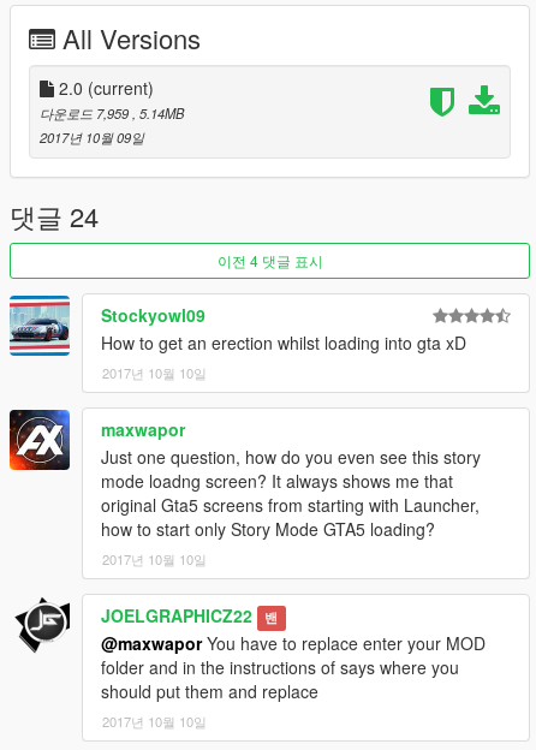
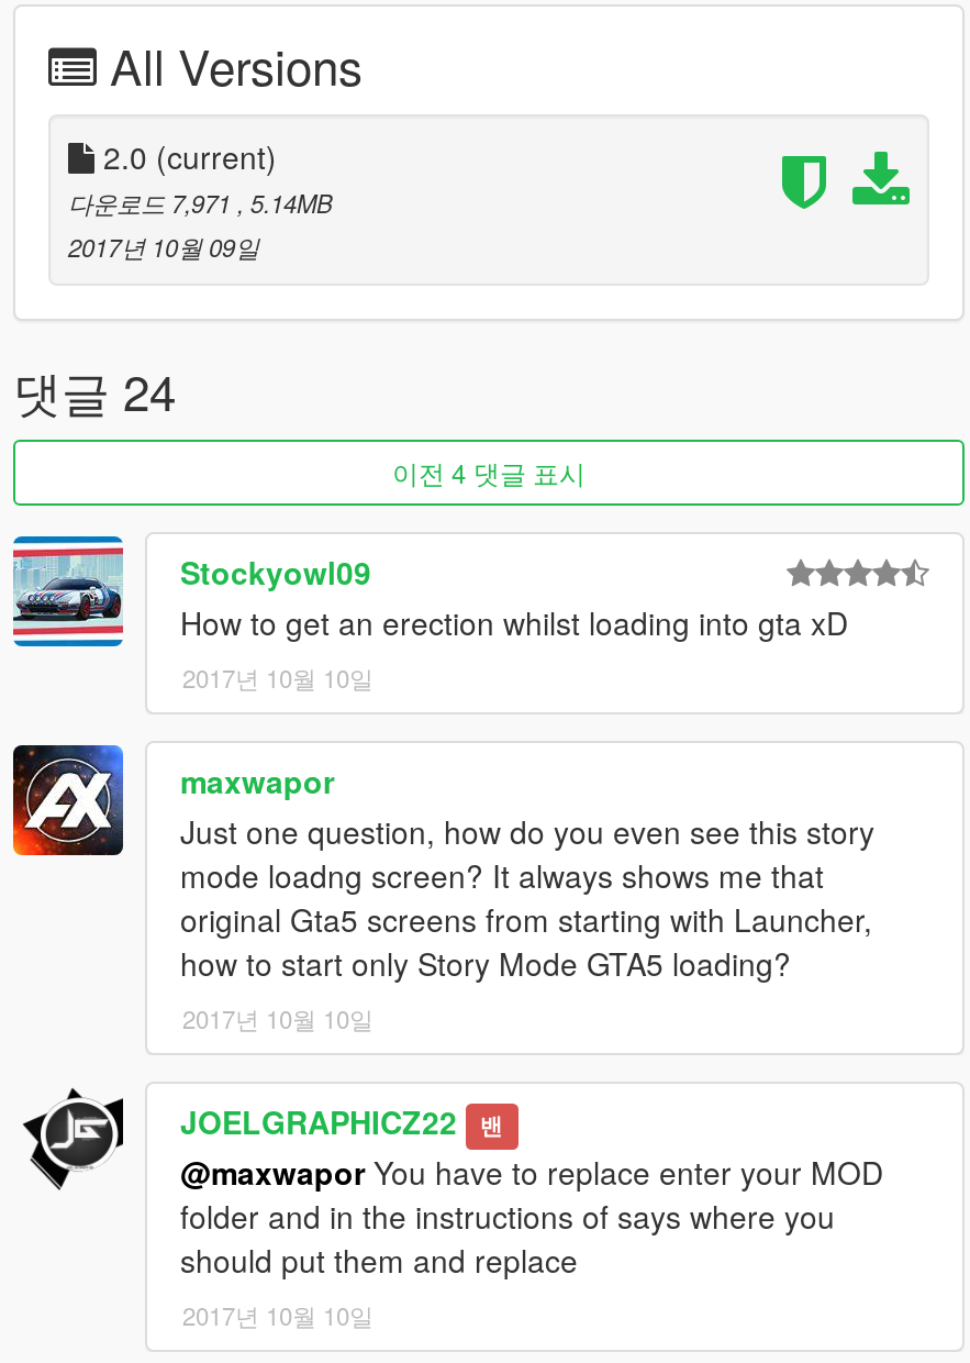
[40,104,184,123] 다운로드 7,959, 5.14MB -> [68,186,332,221] 다운로드 7,971, 5.14MB

